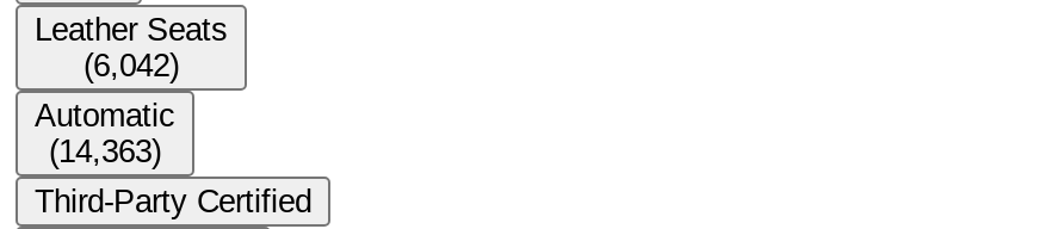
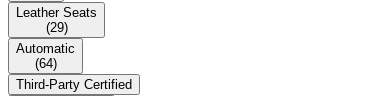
[84,47,179,83] (6,042) -> [45,20,67,35] (29)
[49,133,161,169] (14,363) -> [34,56,56,71] (64)

